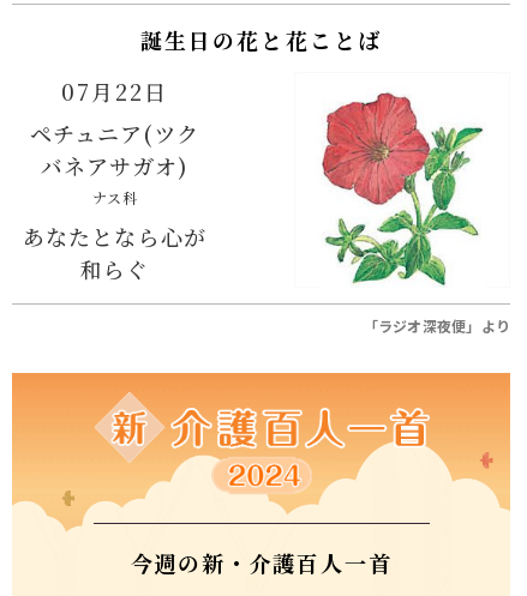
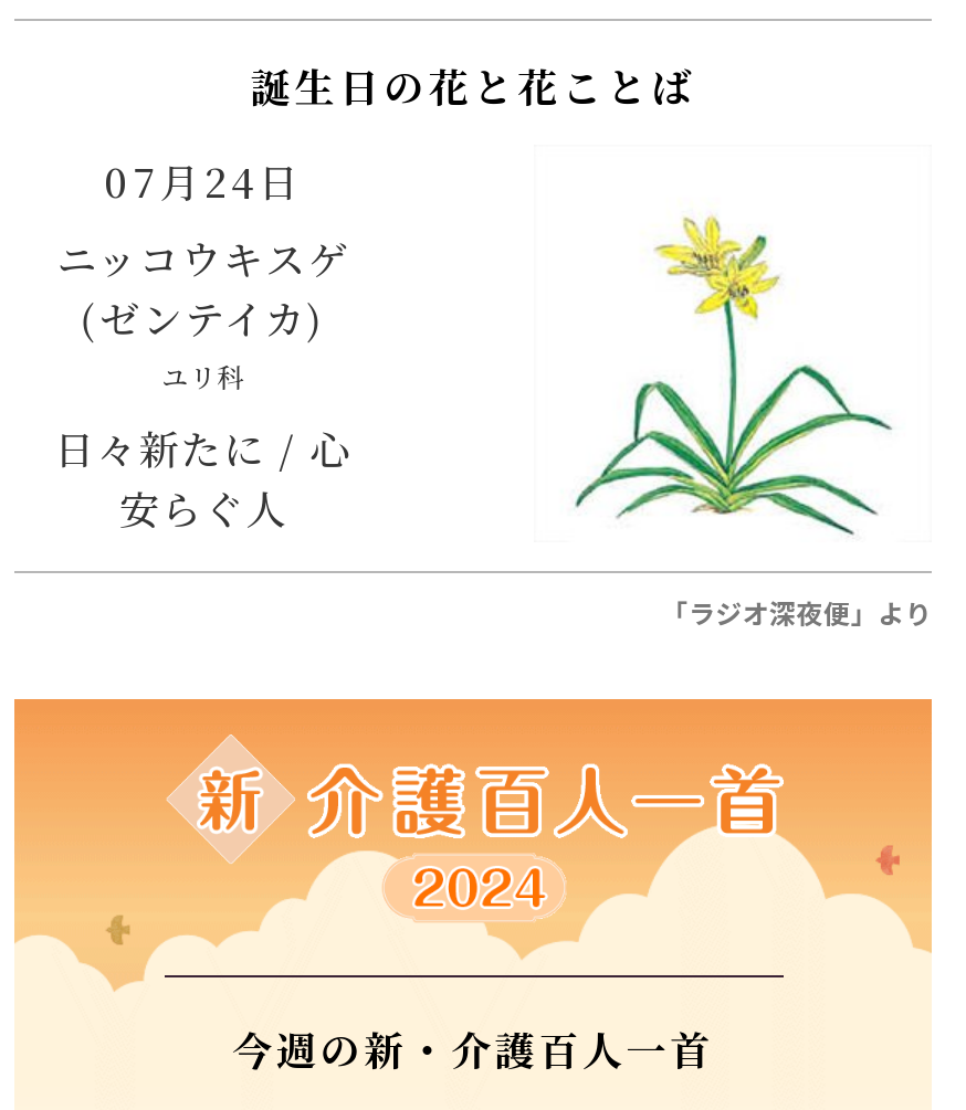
[23,75,206,284] 07月22日 | ペチュニア(ツク | バネアサガオ) | ナス科 | あなたとなら心が | 和らぐ -> [54,151,352,535] 07月24日 | ニッコウキスゲ | (ゼンテイカ) | ユリ科 | 日々新たに / 心 | 安らぐ人
[317,91,487,287] [image] -> [574,182,894,538] [image]

